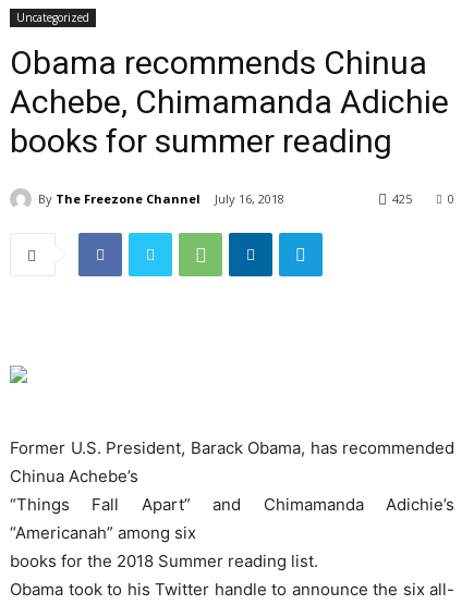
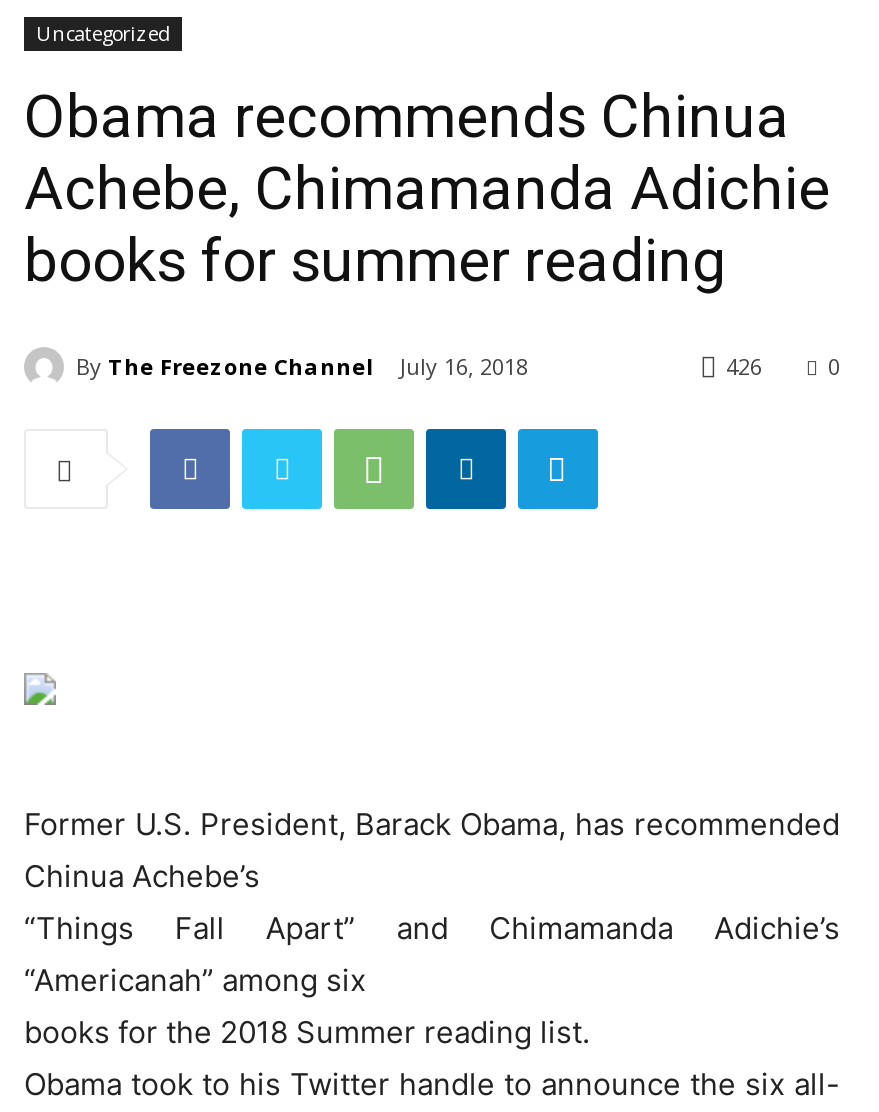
[392,191,412,207] 425 -> [726,351,762,381] 426

